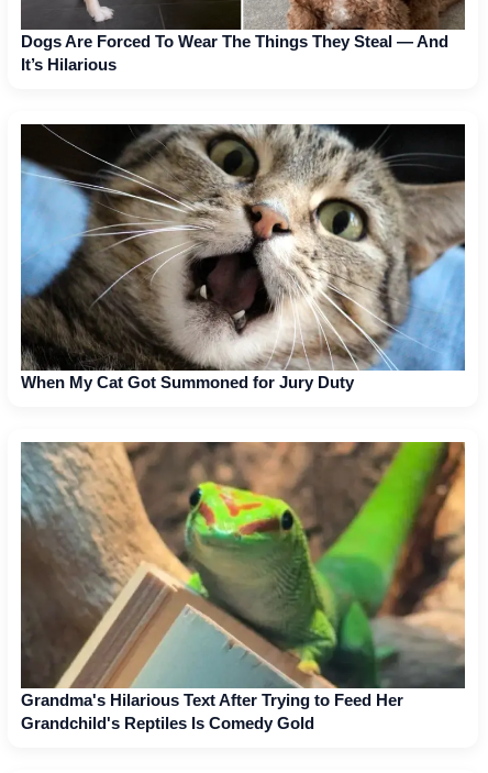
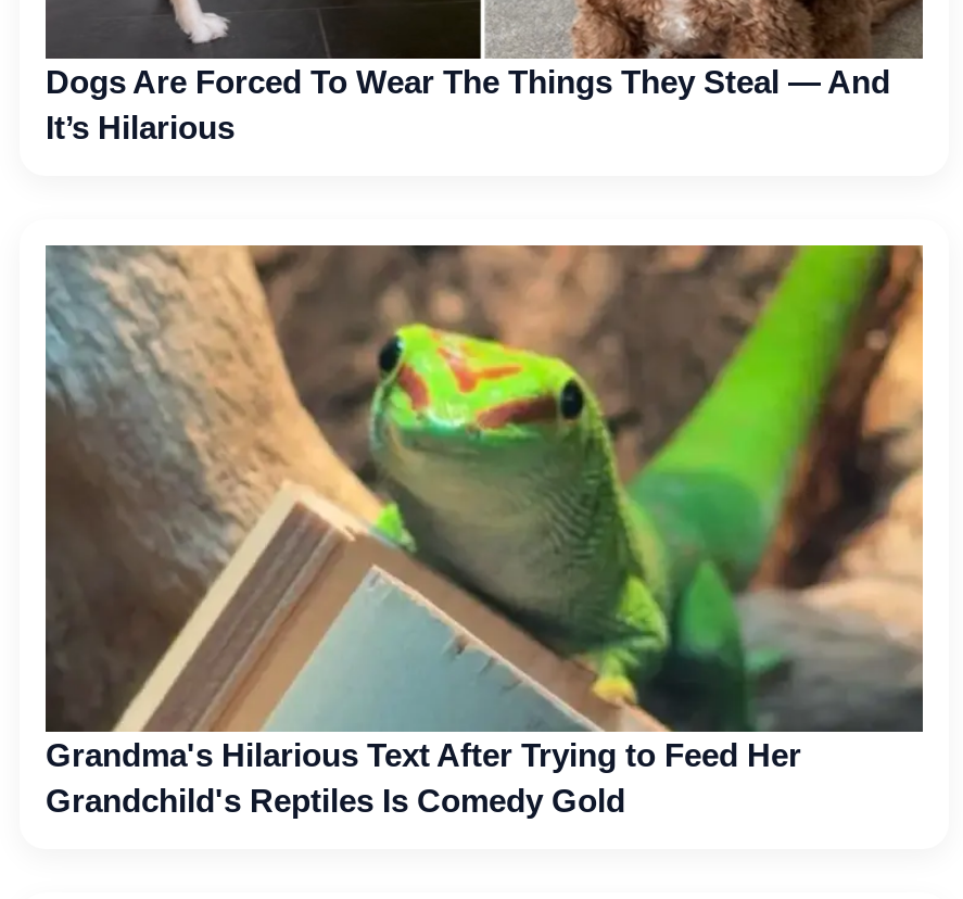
[20,123,466,392] [image] | When My Cat Got Summoned for Jury Duty -> none

